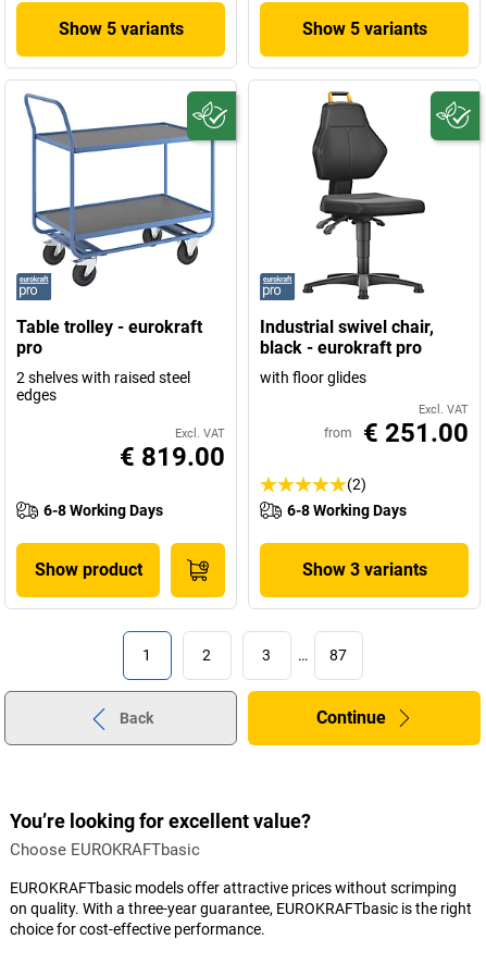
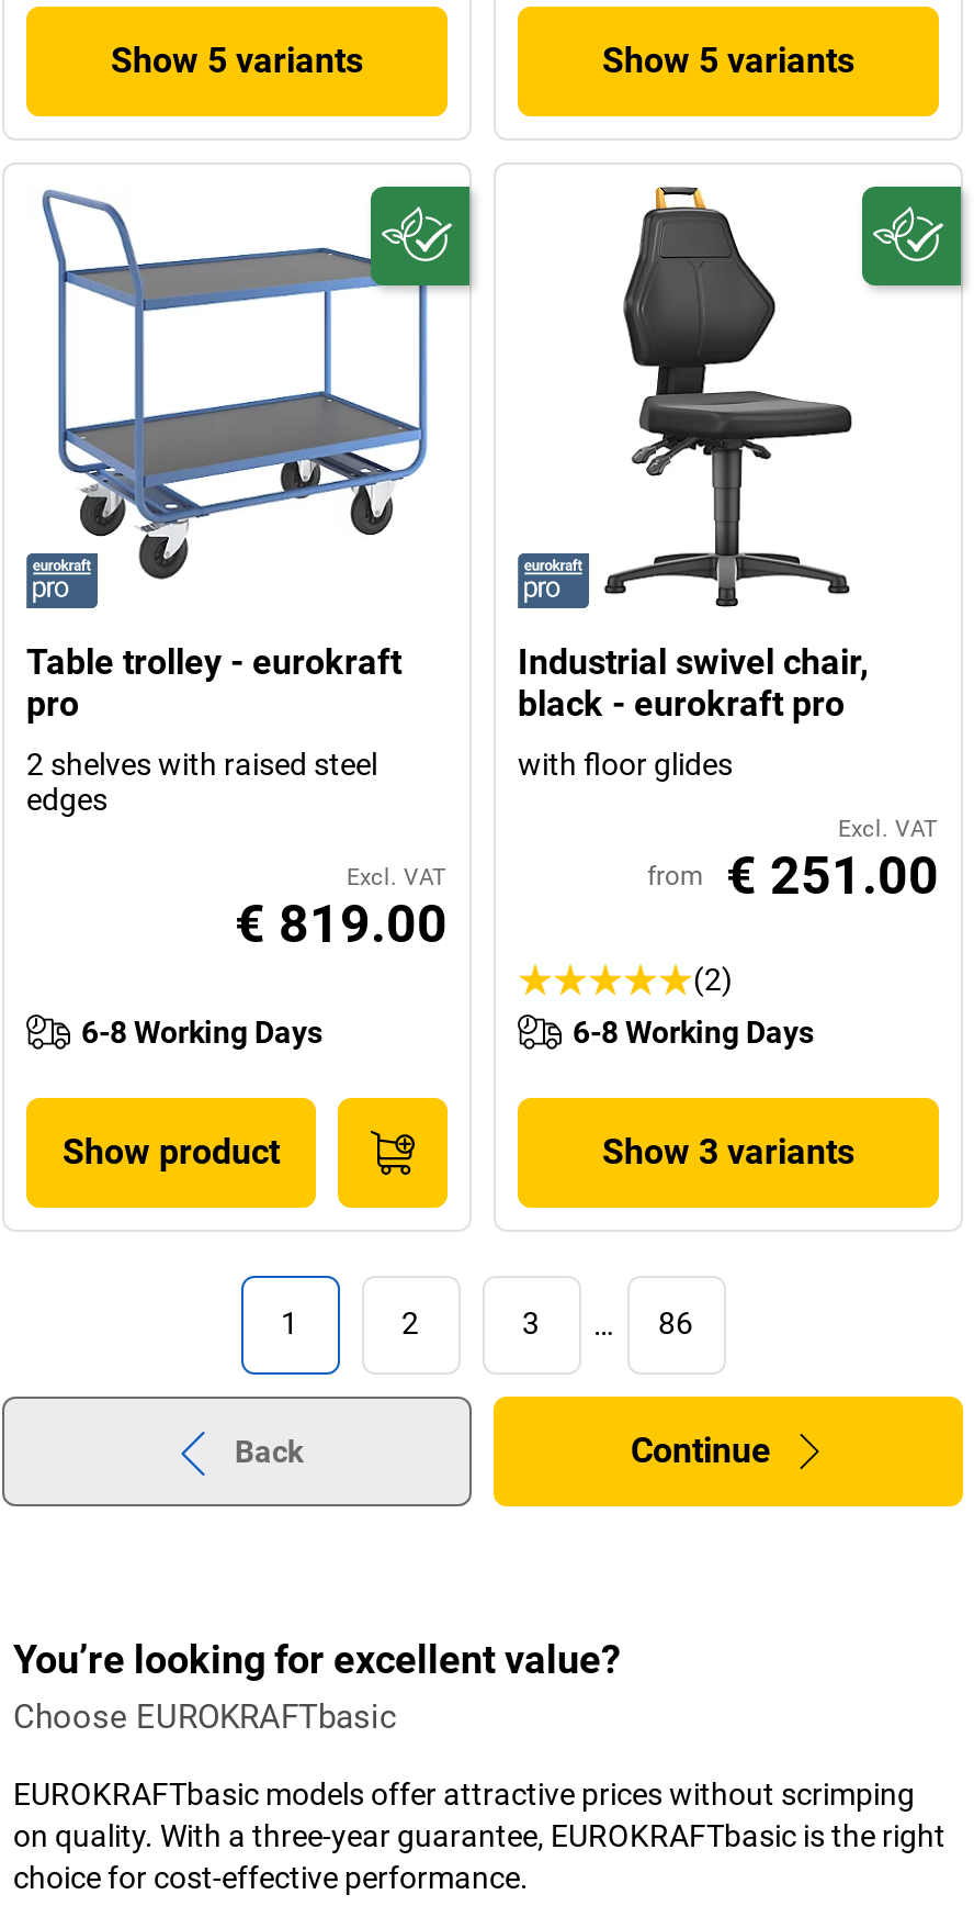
[329,646,347,663] 87 -> [658,1306,693,1341] 86

